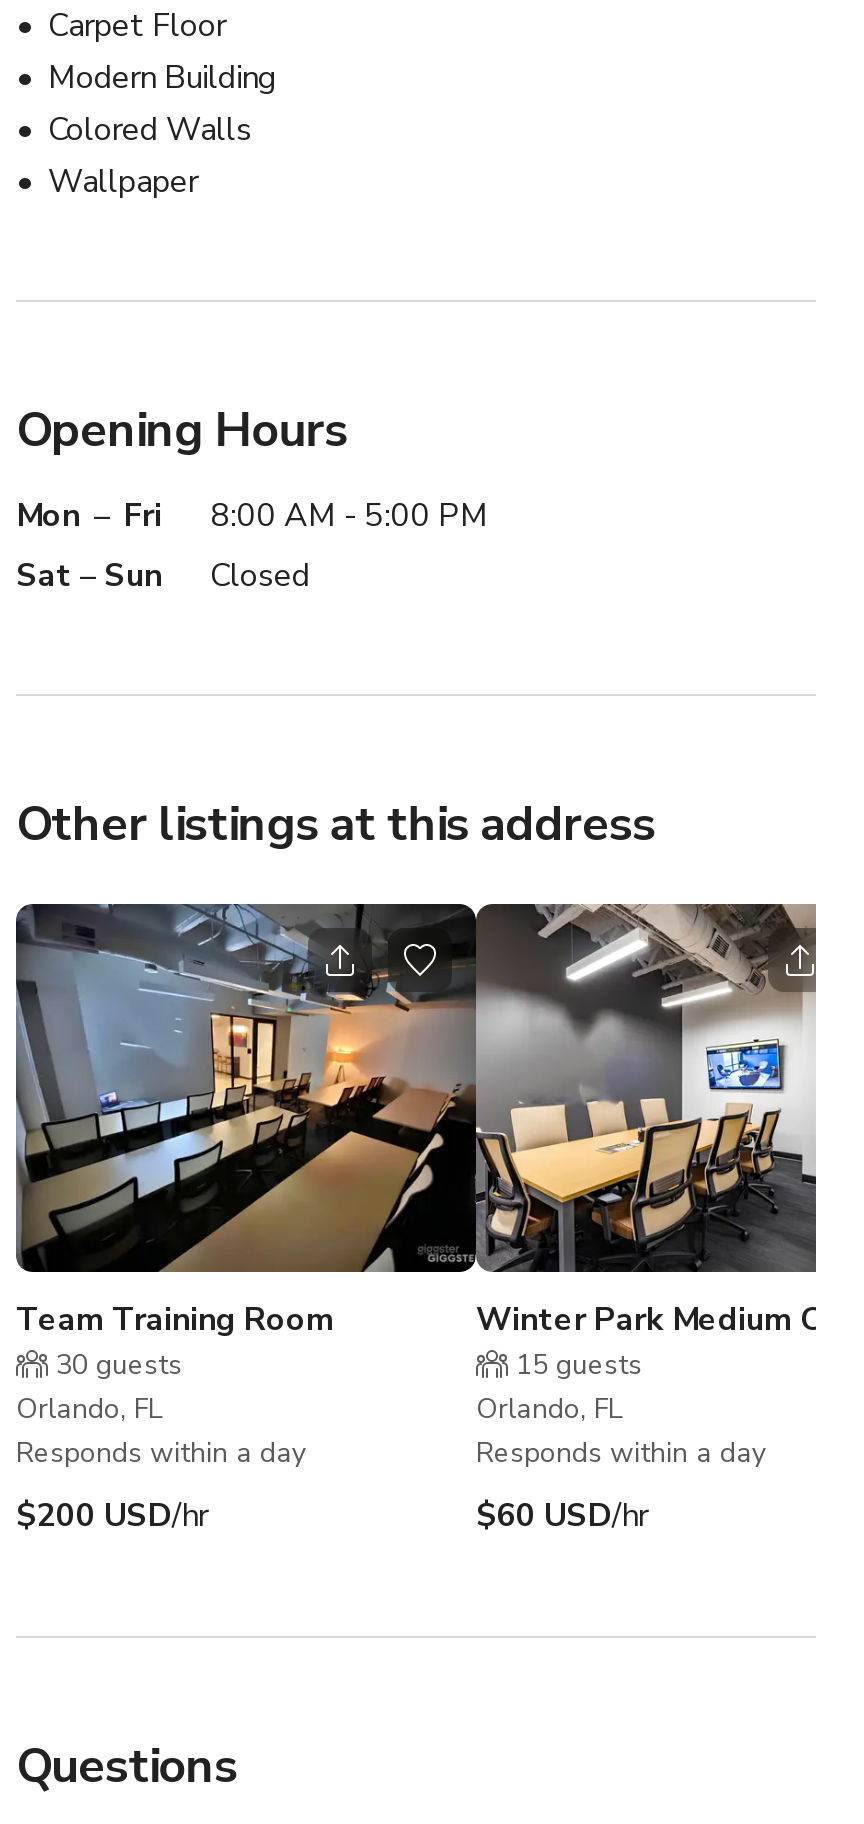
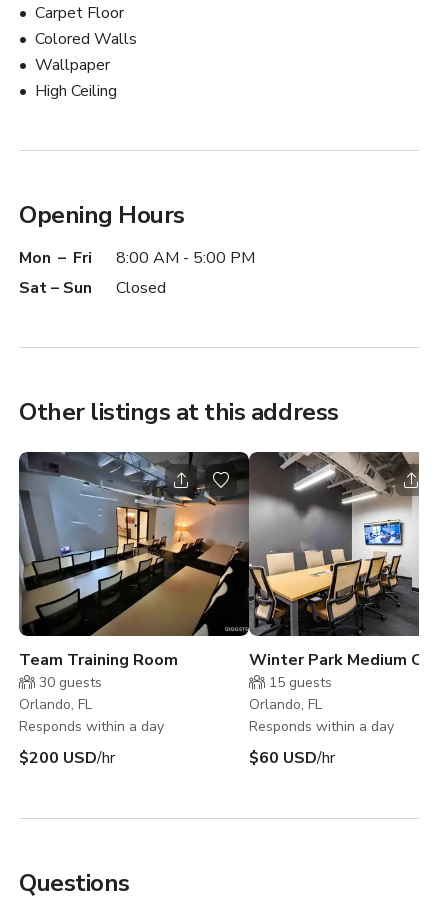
[48,56,276,100] Modern Building -> none
moved [48,108,252,204] -> [35,28,137,76]: Colored Walls | Wallpaper
none -> [35,80,117,102] High Ceiling

